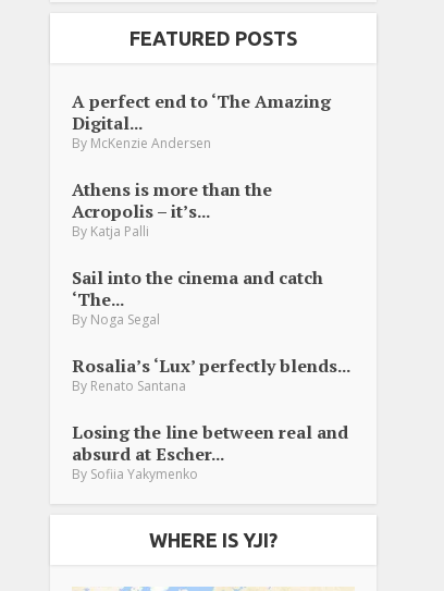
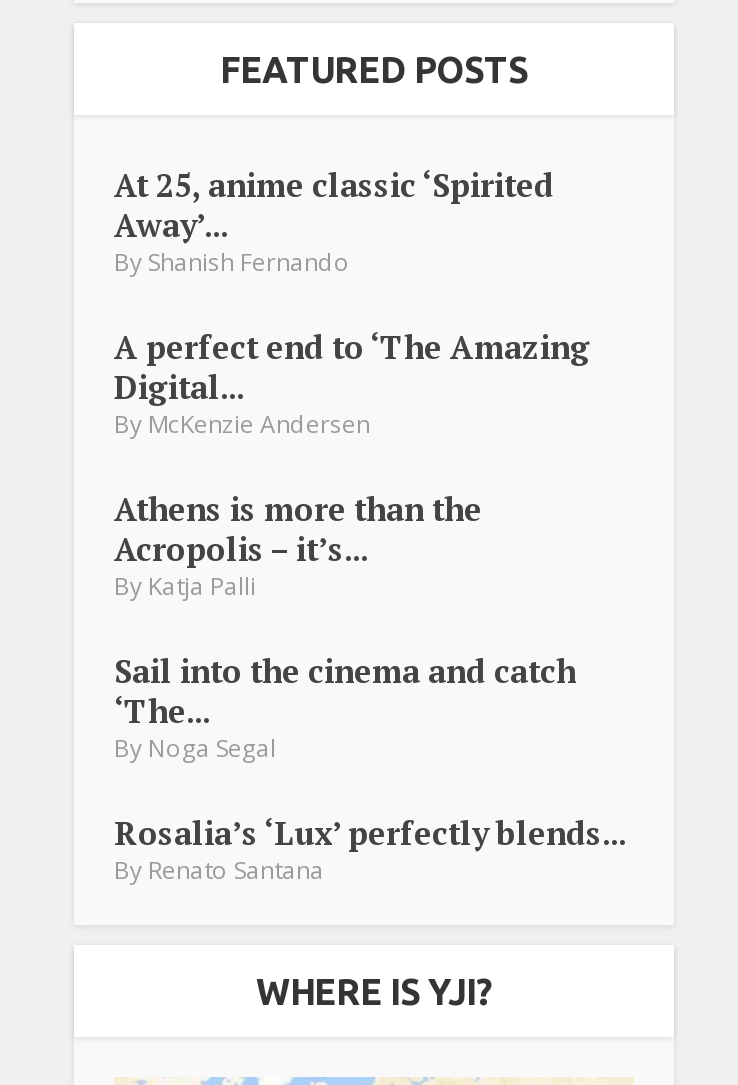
none -> [114,162,554,278] At 25, anime classic ‘Spirited | Away’... | By Shanish Fernando
moved [72,89,350,395] -> [114,324,626,886]: A perfect end to ‘The Amazing | Digital... | By McKenzie Andersen | ... | Rosalia’s ‘Lux’ perfectly blends... | By Renato Santana
[72,420,348,483] Losing the line between real and | absurd at Escher... | By Sofiia Yakymenko -> none

